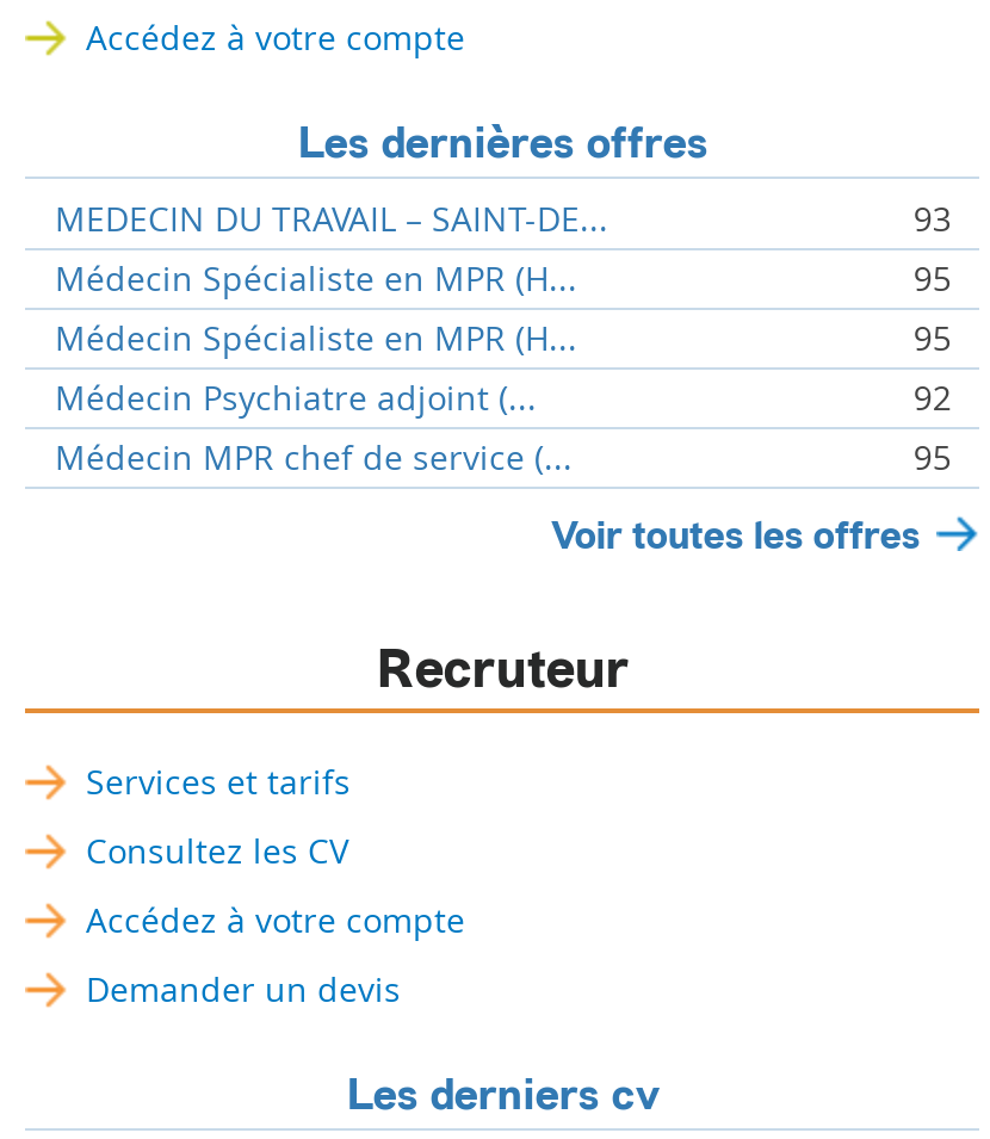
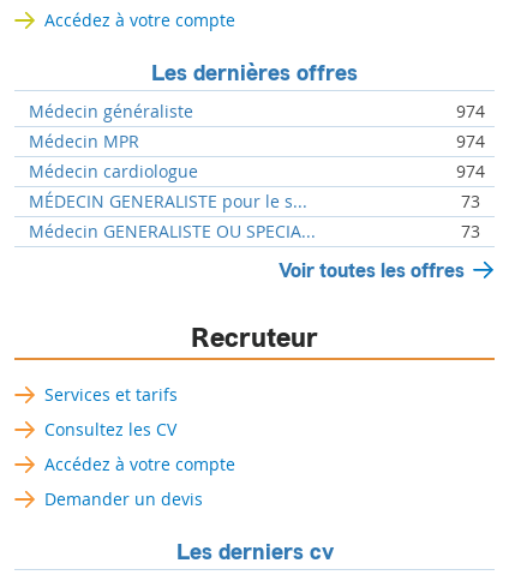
[55,196,951,479] MEDECIN DU TRAVAIL – SAINT-DE... | 93 | Médecin Spécialiste en MPR (H... | 95 | Médecin Spécialiste en MPR (H... | 95 | Médecin Psychiatre adjoint (... | 92 | Médecin MPR chef de service (... | 95 -> [29,100,485,242] Médecin généraliste | 974 | Médecin MPR | 974 | Médecin cardiologue | 974 | MÉDECIN GENERALISTE pour le s... | 73 | Médecin GENERALISTE OU SPECIA... | 73

